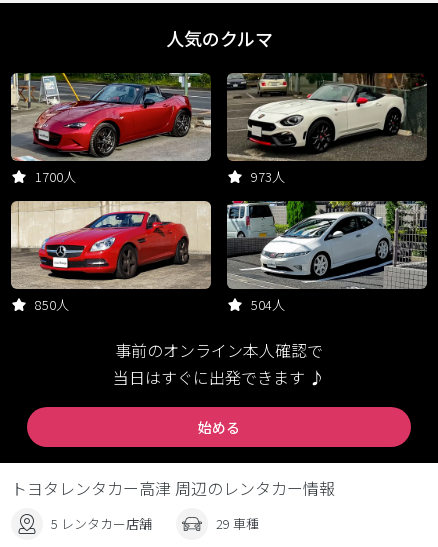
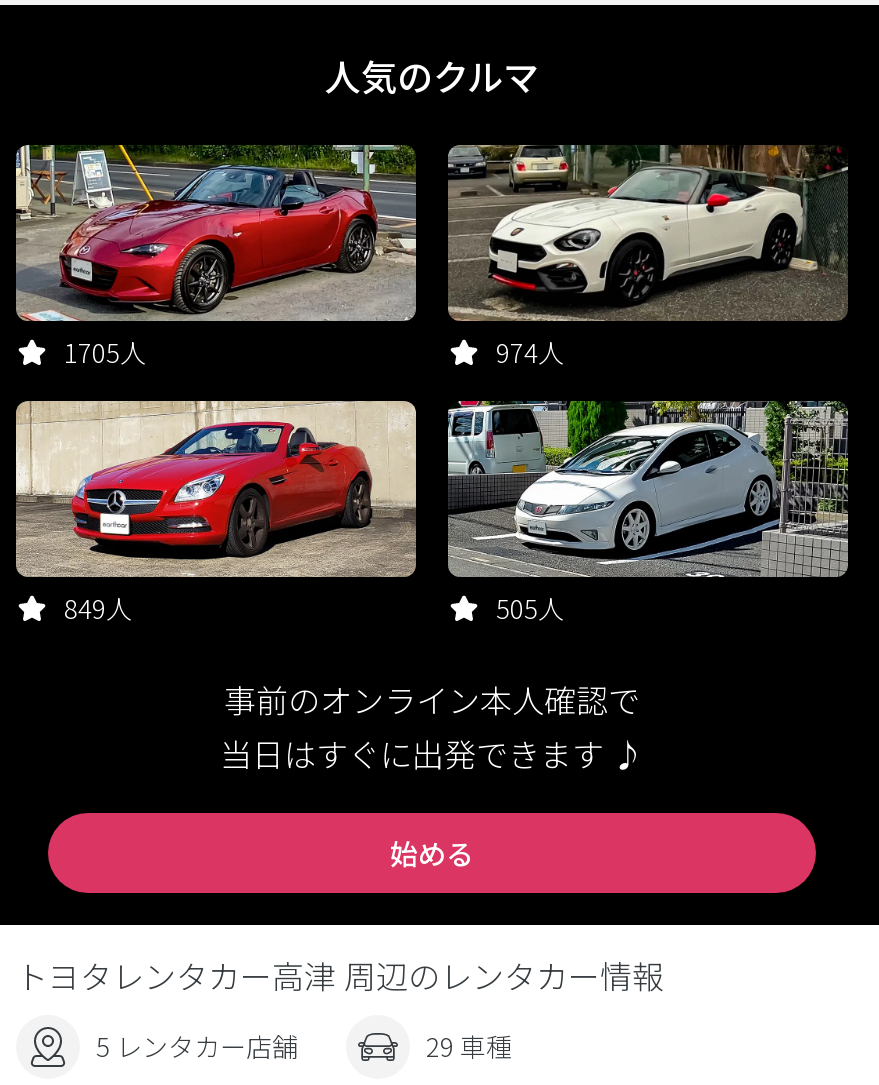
[35,167,76,186] 1700人 -> [64,333,146,371] 1705人
[251,167,285,186] 973人 -> [496,333,564,371] 974人
[35,295,69,314] 850人 -> [64,589,132,627] 849人
[251,295,285,314] 504人 -> [496,589,564,627] 505人

